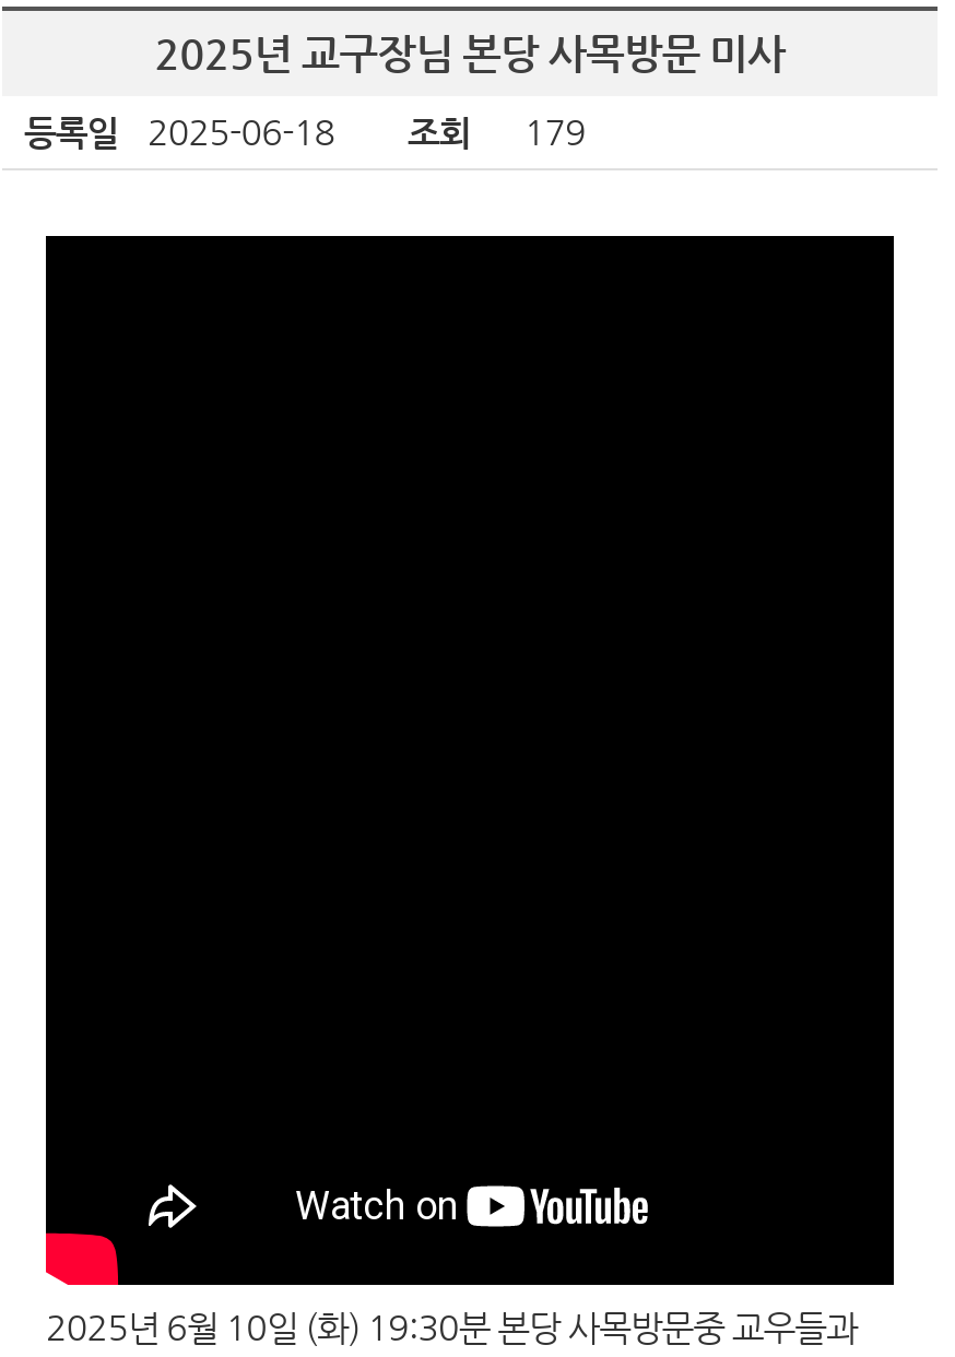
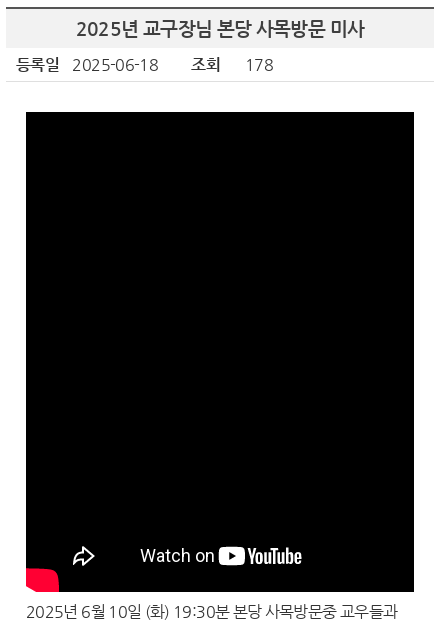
[24,111,585,153] 등록일 2025-06-18 조회 179 -> [16,55,273,74] 등록일 2025-06-18 조회 178

